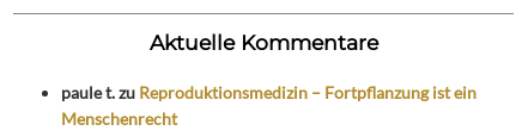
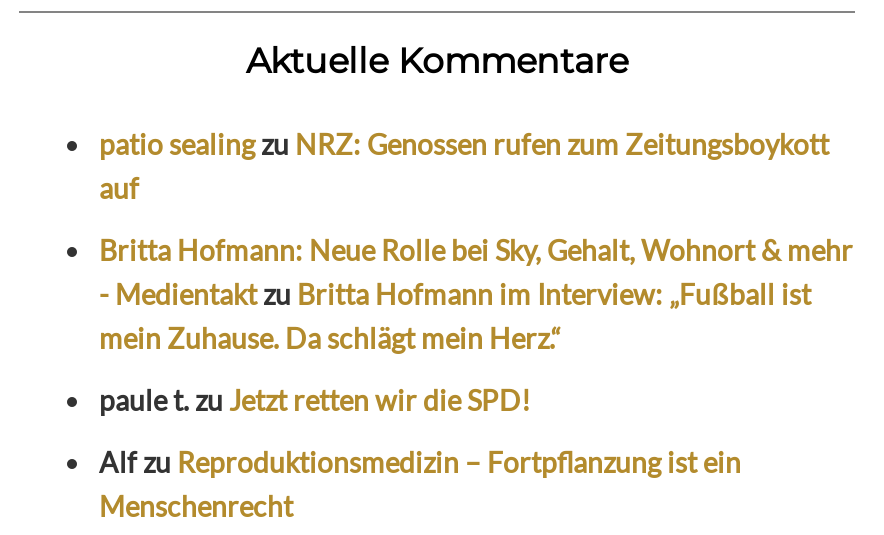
[61,82,476,102] paule t. zu Reproduktionsmedizin – Fortpflanzung ist ein -> [99,127,853,478] patio sealing zu NRZ: Genossen rufen zum Zeitungsboykott | auf | Britta Hofmann: Neue Rolle bei Sky, Gehalt, Wohnort & mehr | - Medientakt zu Britta Hofmann im Interview: „Fußball ist | mein Zuhause. Da schlägt mein Herz.“ | paule t. zu Jetzt retten wir die SPD! | Alf zu Reproduktionsmedizin – Fortpflanzung ist ein

